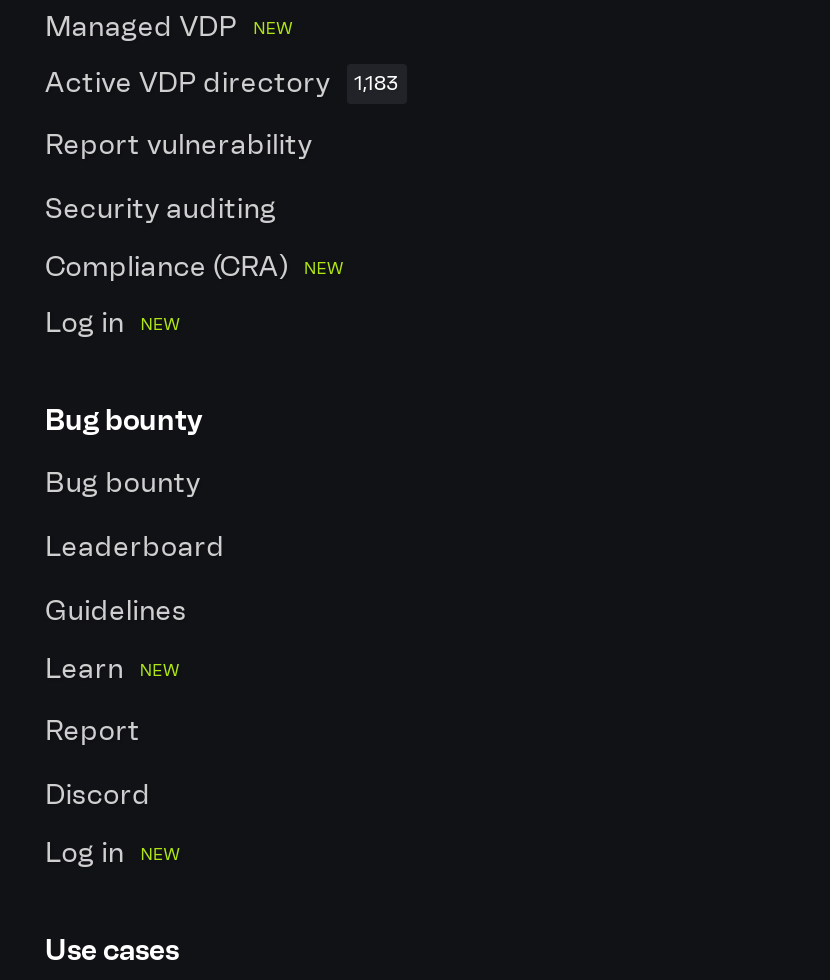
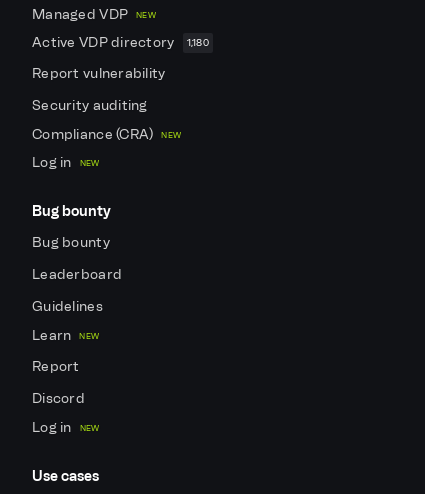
[45,66,399,100] Active VDP directory 1,183 -> [32,34,209,51] Active VDP directory 1,180

